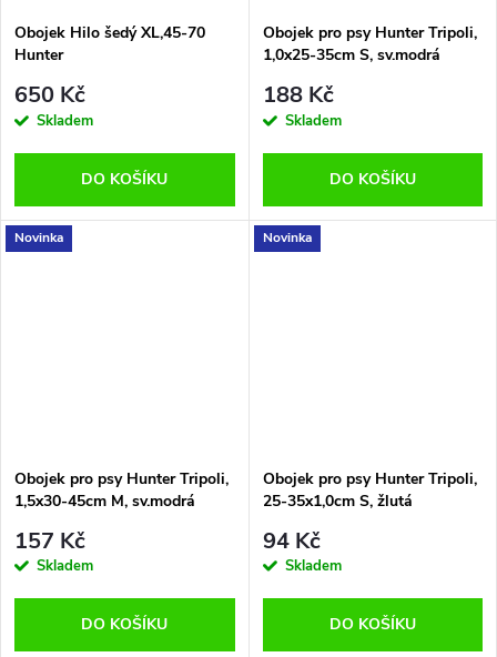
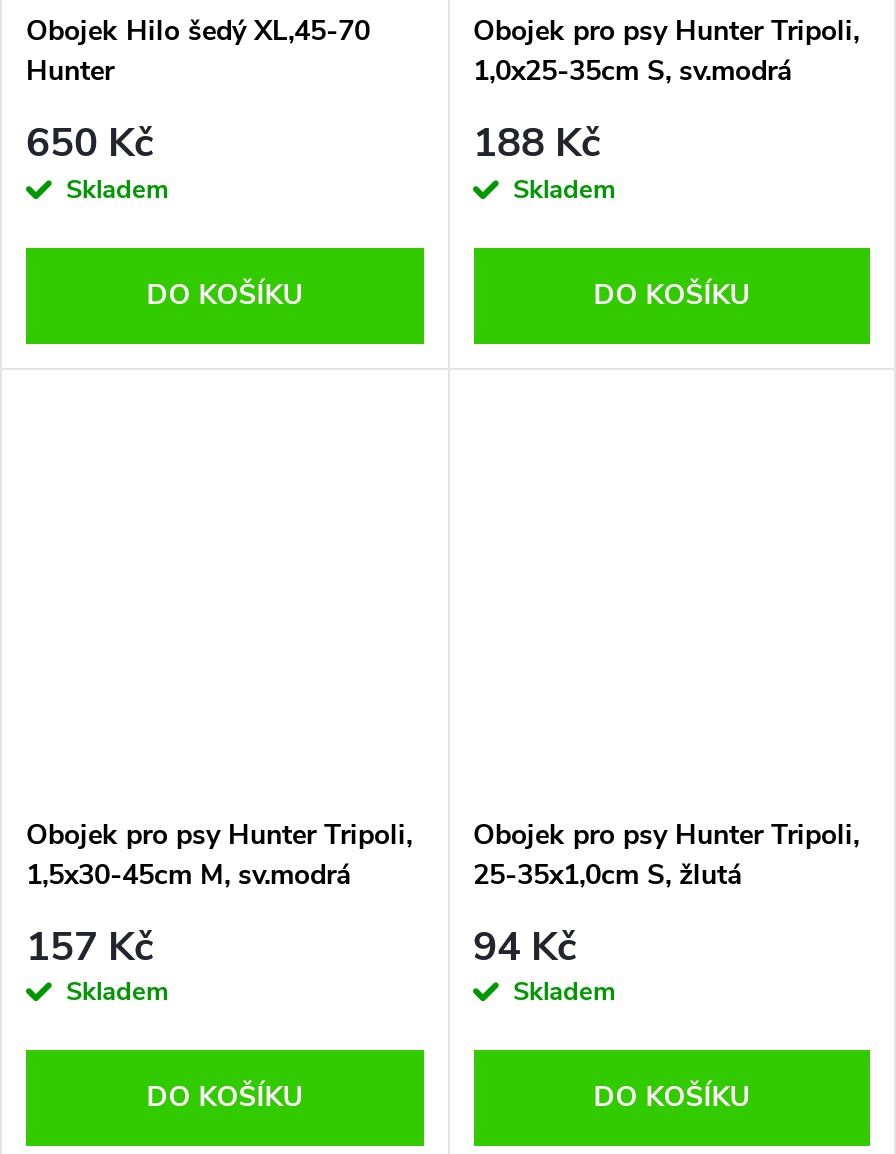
[14,229,63,246] Novinka -> none
[262,229,311,246] Novinka -> none

